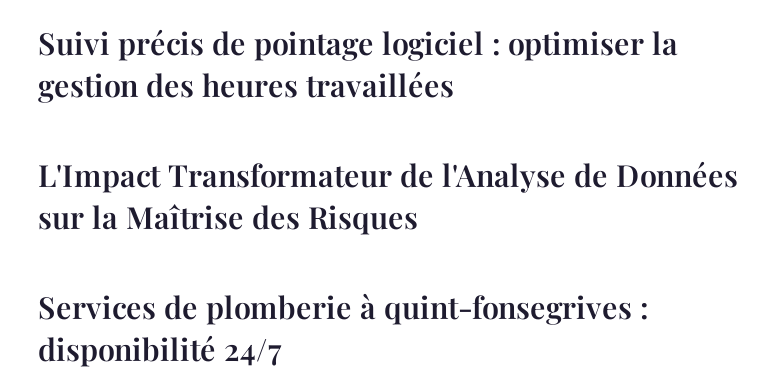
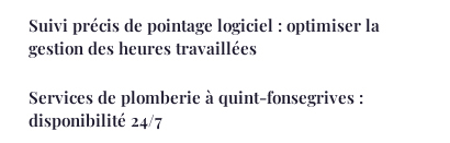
[38,155,738,237] L'Impact Transformateur de l'Analyse de Données | sur la Maîtrise des Risques -> none

